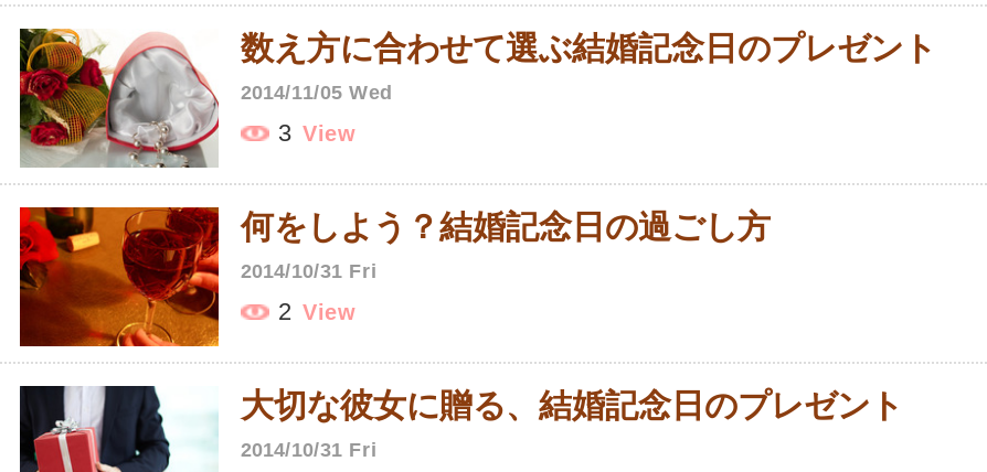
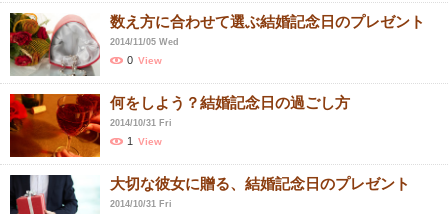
[278,120,355,146] 3 View -> [127,54,162,66] 0 View
[278,298,355,325] 2 View -> [127,135,162,147] 1 View

